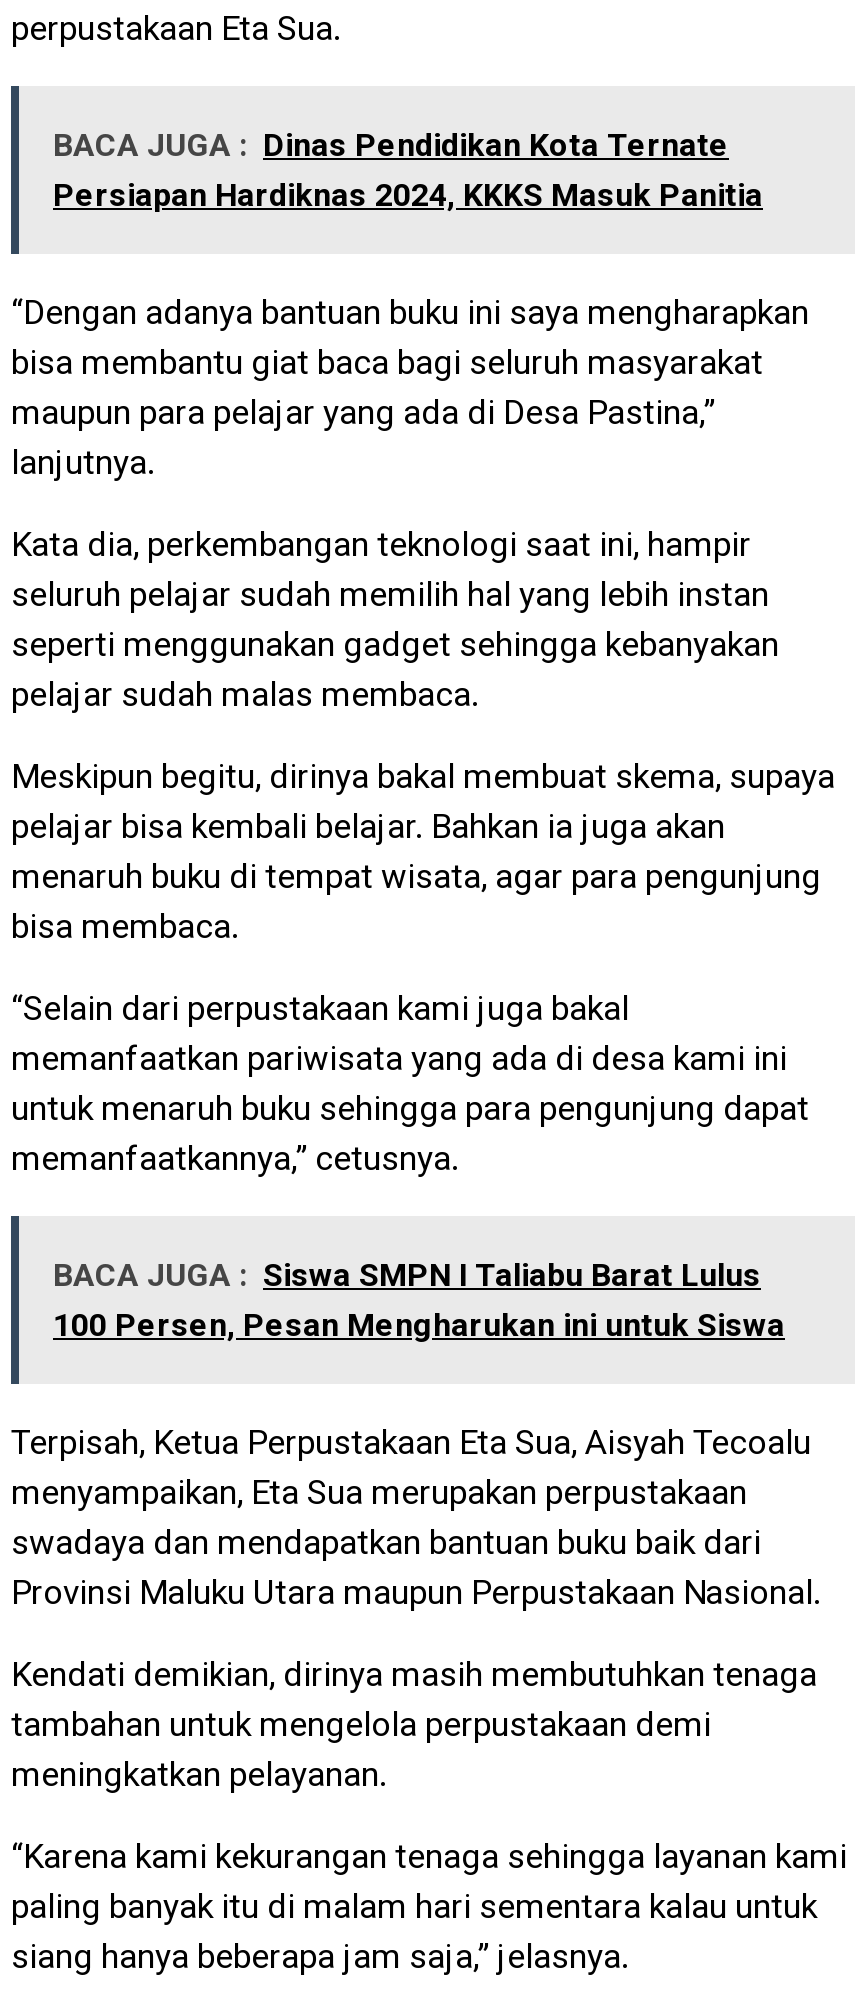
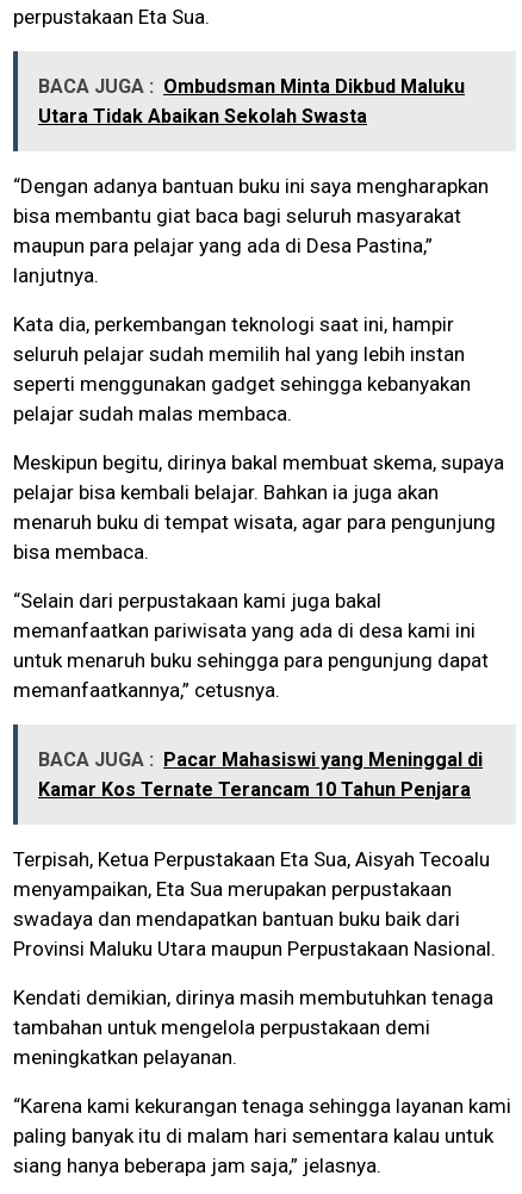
[53,126,763,214] BACA JUGA : Dinas Pendidikan Kota Ternate | Persiapan Hardiknas 2024, KKKS Masuk Panitia -> [38,75,465,128] BACA JUGA : Ombudsman Minta Dikbud Maluku | Utara Tidak Abaikan Sekolah Swasta
[53,1256,785,1344] BACA JUGA : Siswa SMPN I Taliabu Barat Lulus | 100 Persen, Pesan Mengharukan ini untuk Siswa -> [38,748,483,801] BACA JUGA : Pacar Mahasiswi yang Meninggal di | Kamar Kos Ternate Terancam 10 Tahun Penjara

